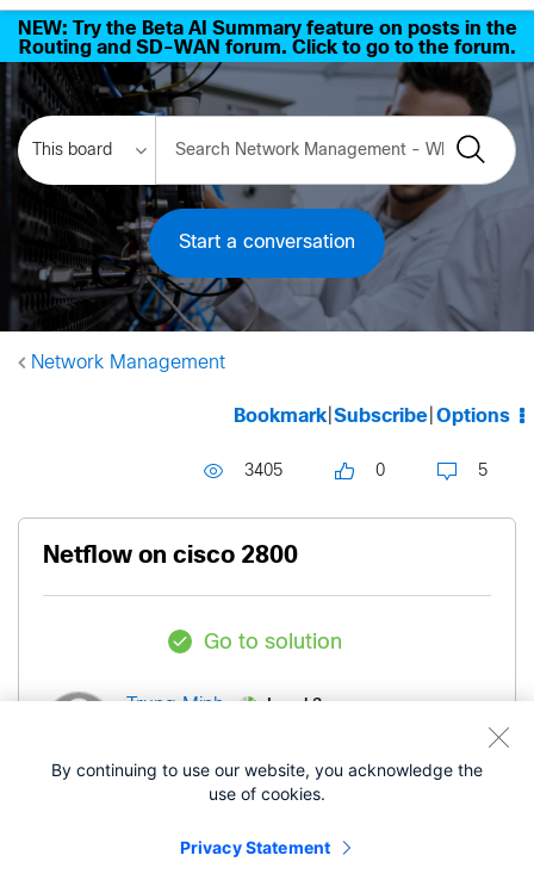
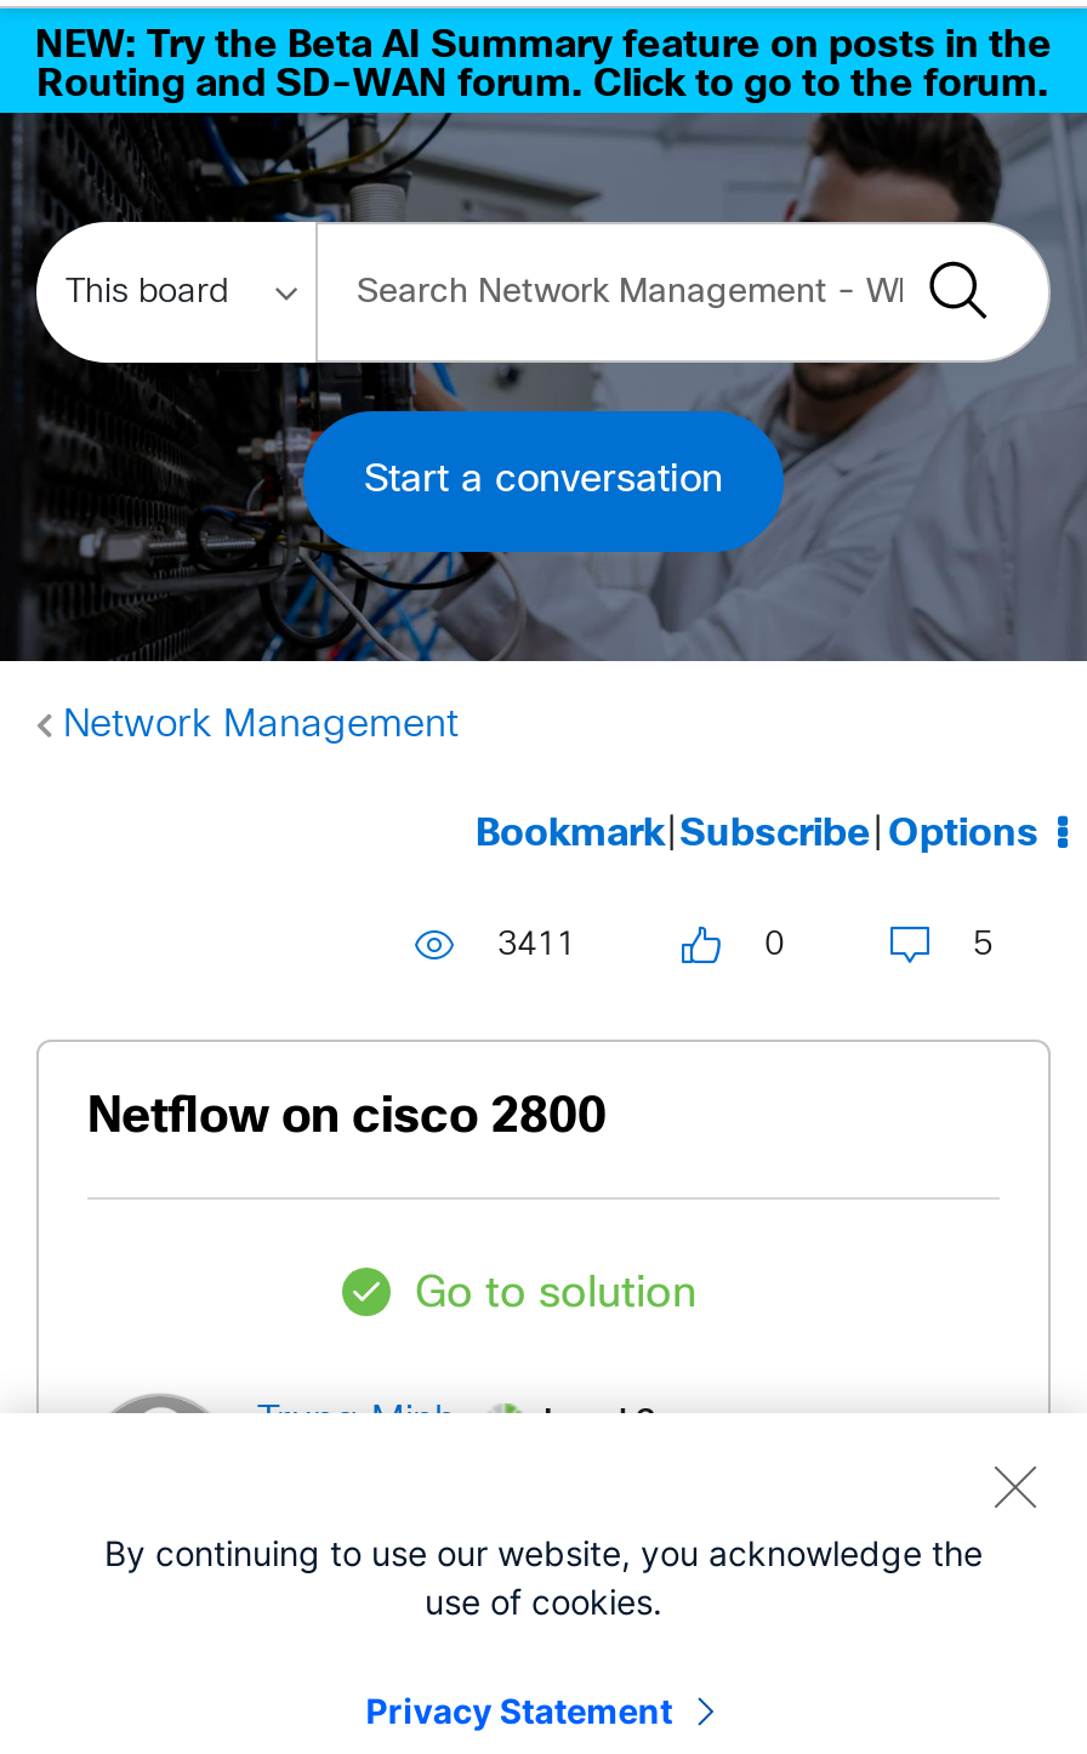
[244,464,282,479] 3405 -> [497,930,575,962] 3411

